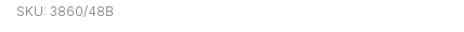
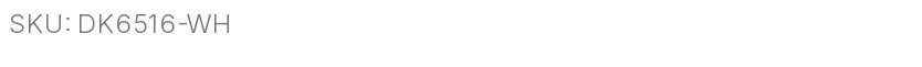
[16,3,114,19] SKU: 3860/48B -> [9,7,232,40] SKU: DK6516-WH

